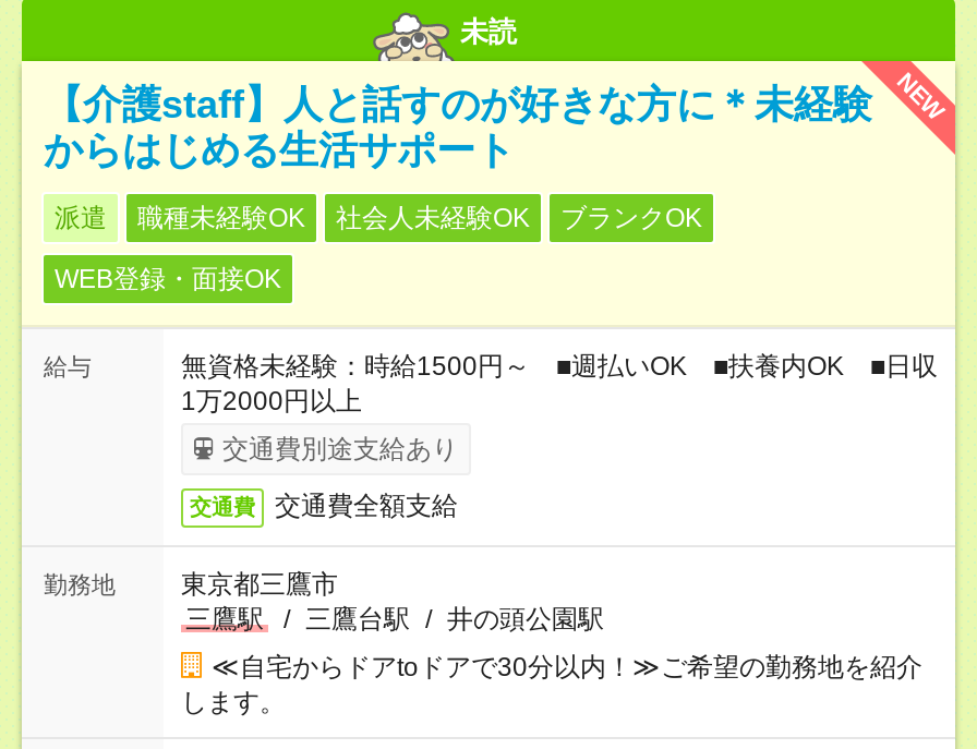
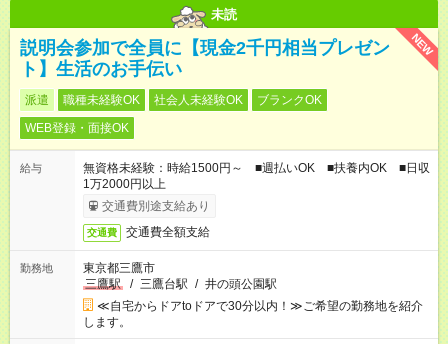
[44,83,872,172] 【介護staff】人と話すのが好きな方に＊未経験 | からはじめる生活サポート -> [20,38,390,79] 説明会参加で全員に【現金2千円相当プレゼン | ト】生活のお手伝い

